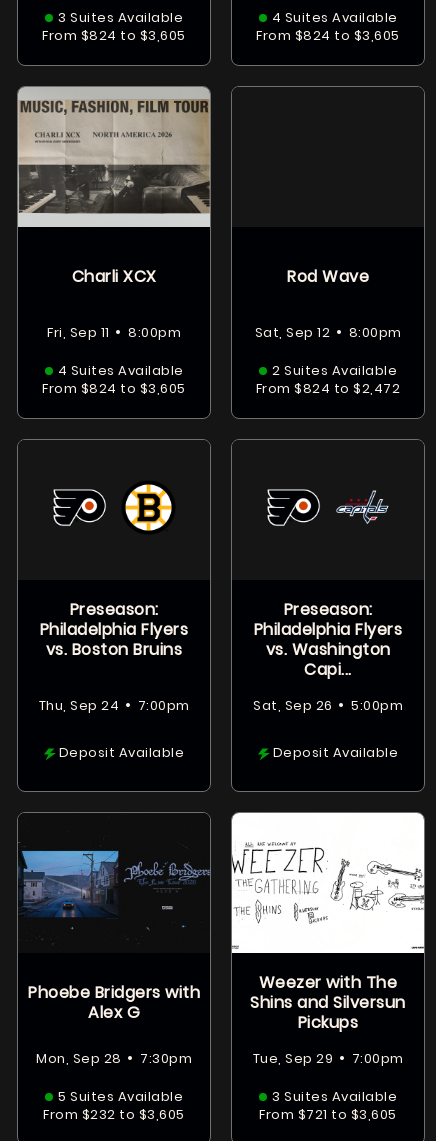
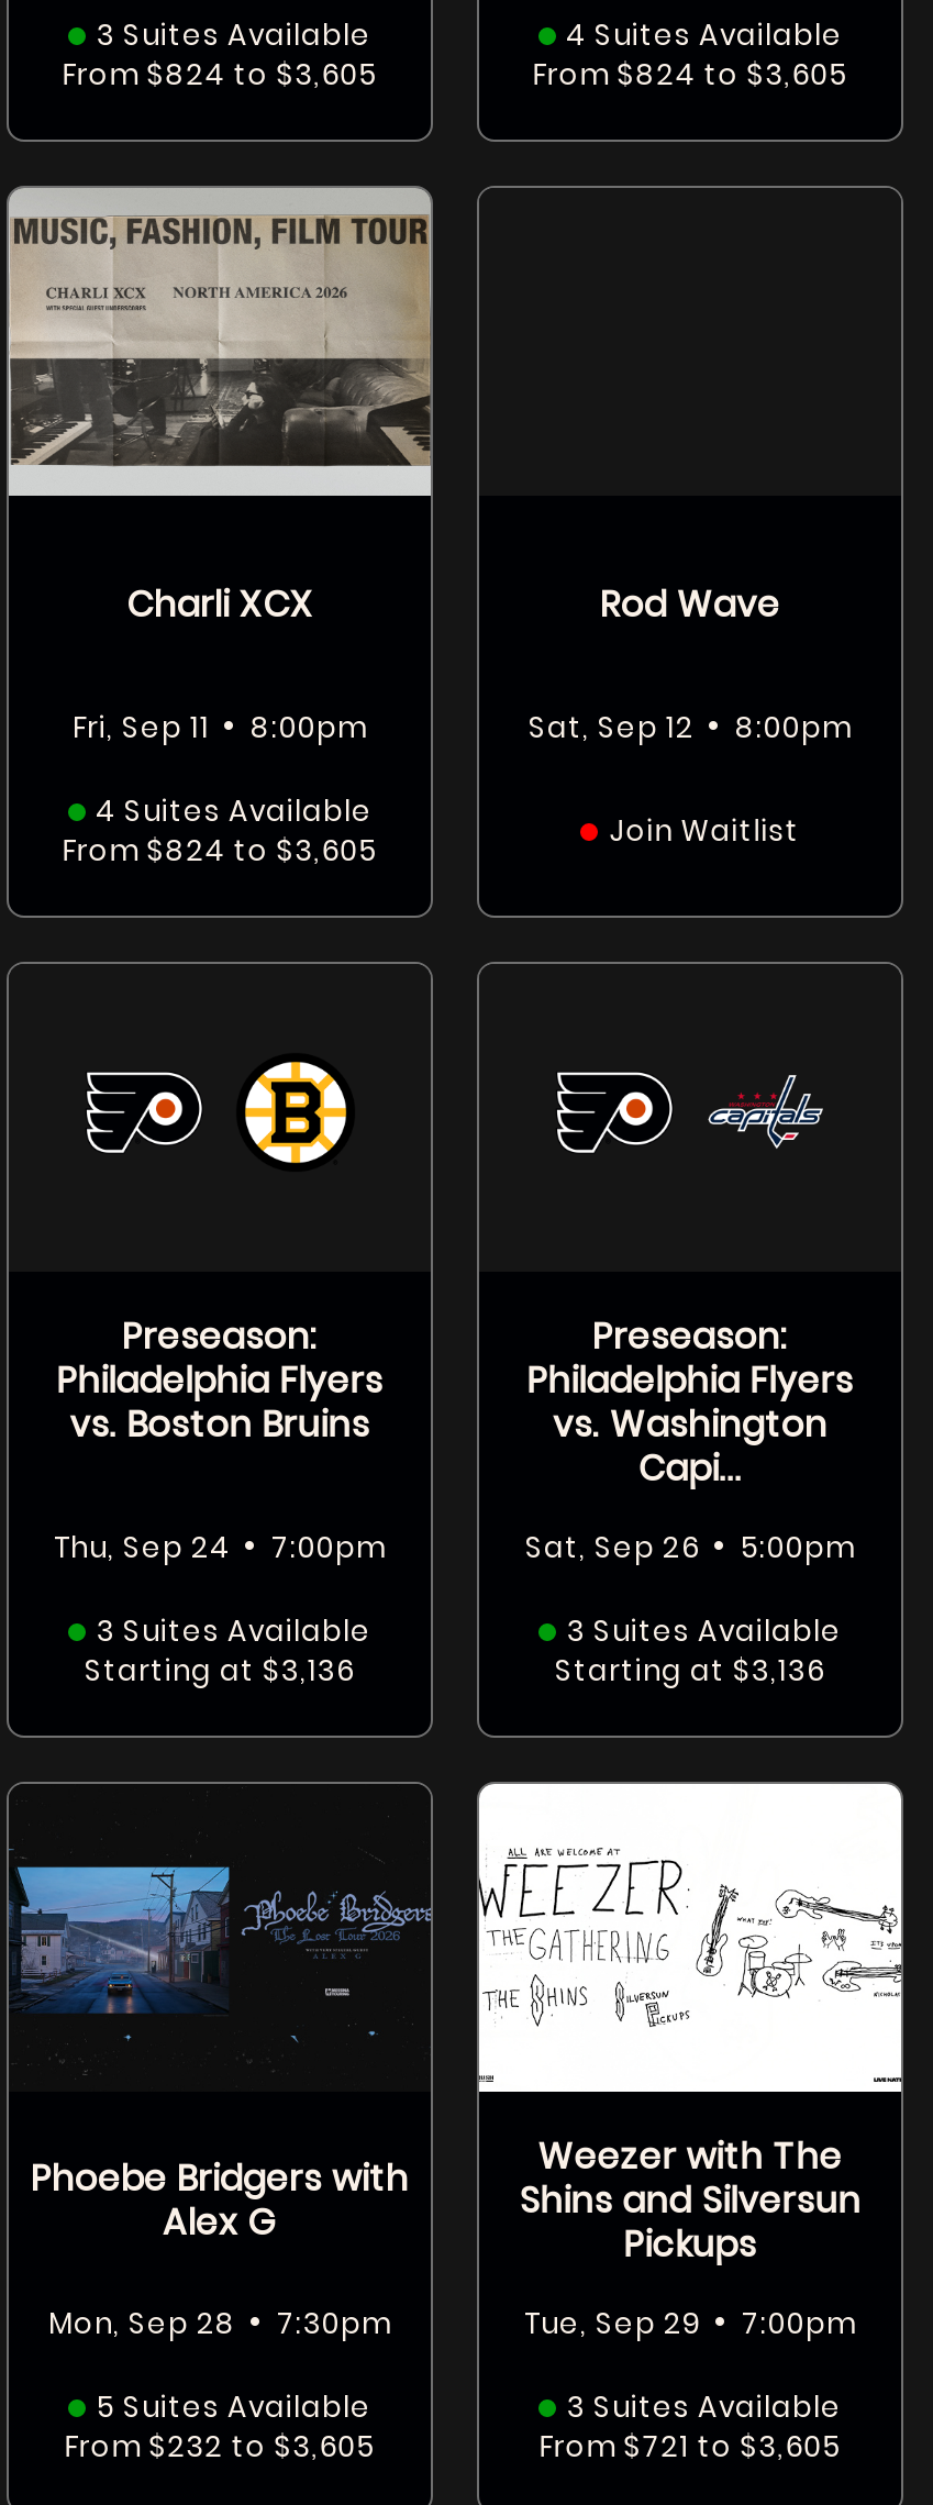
[256,360,400,397] 2 Suites Available | From $824 to $2,472 -> [609,810,800,852] Join Waitlist
[58,743,184,762] Deposit Available -> [85,1609,371,1691] 3 Suites Available | Starting at $3,136
[272,743,398,762] Deposit Available -> [555,1609,842,1691] 3 Suites Available | Starting at $3,136

